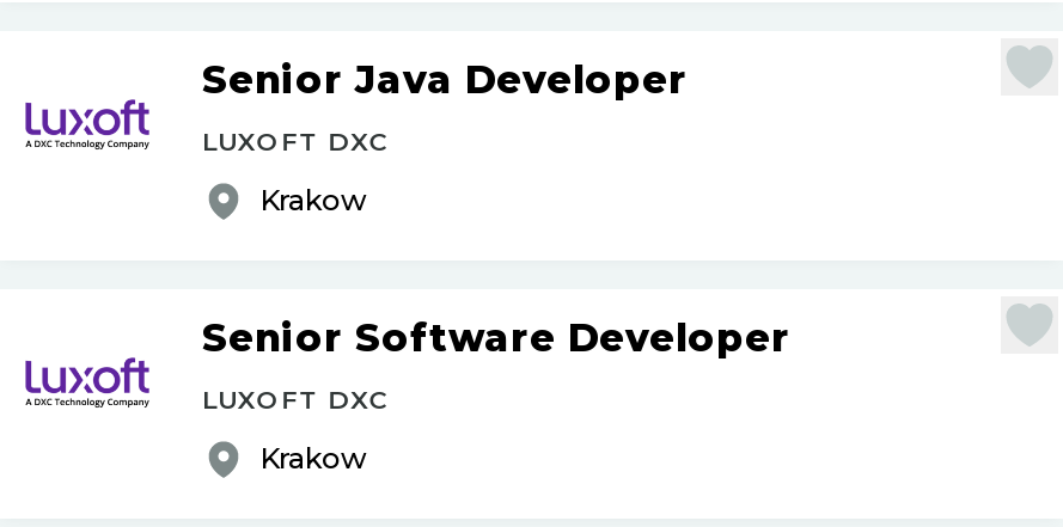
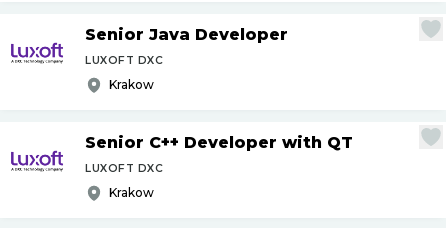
[202,315,790,361] Senior Software Developer -> [85,133,353,152] Senior C++ Developer with QT

